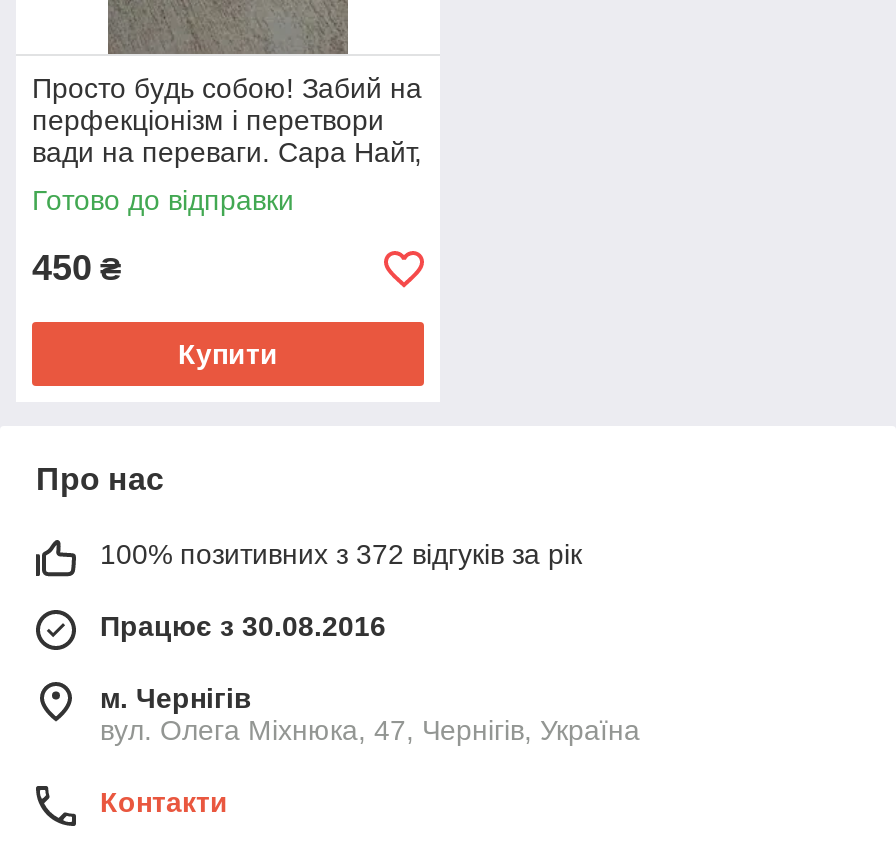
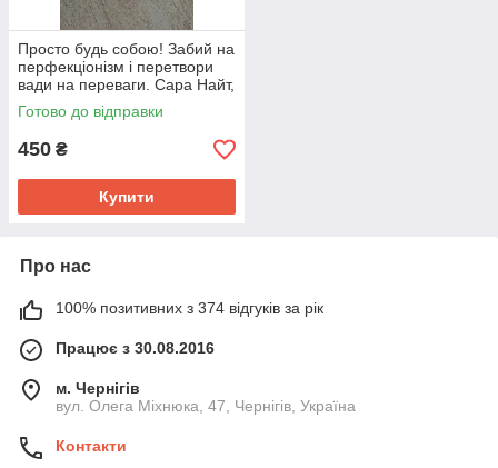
[100,538,582,570] 100% позитивних з 372 відгуків за рік -> [56,299,323,317] 100% позитивних з 374 відгуків за рік

